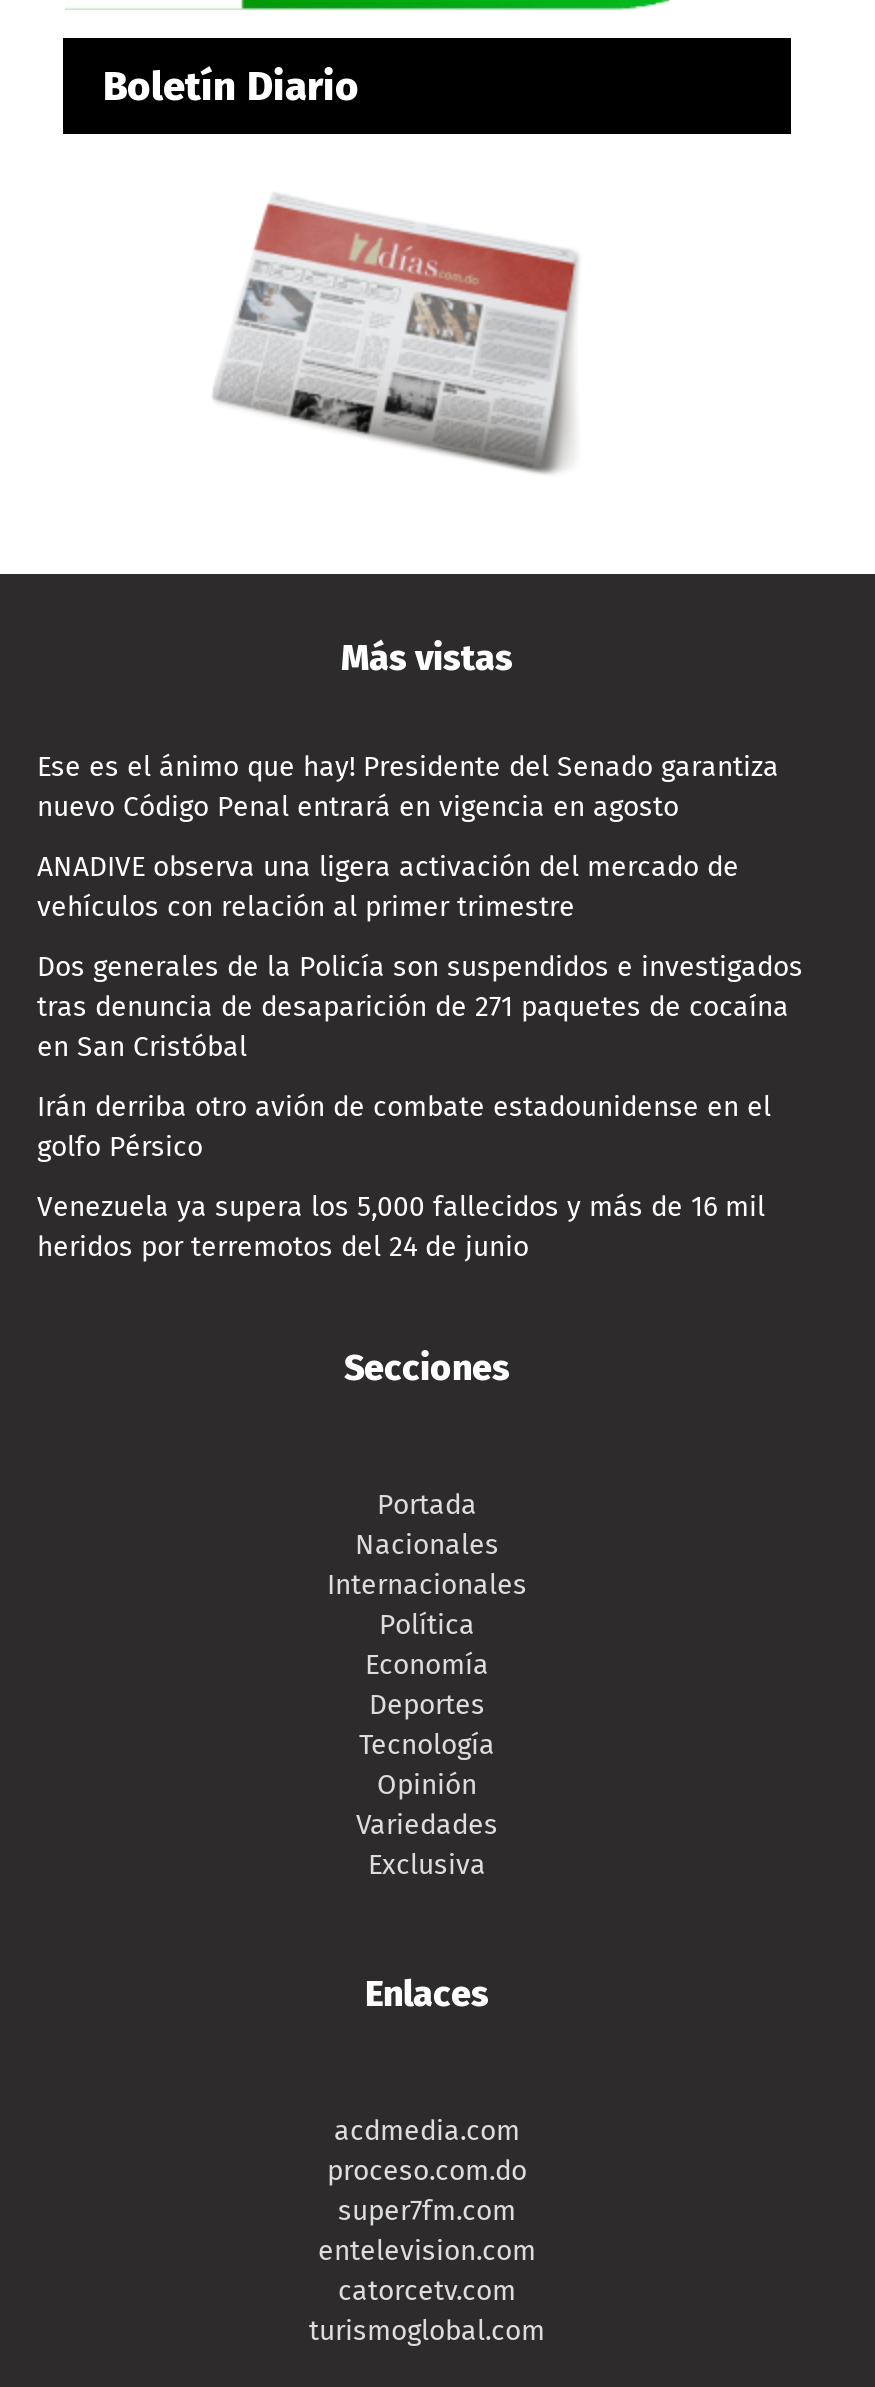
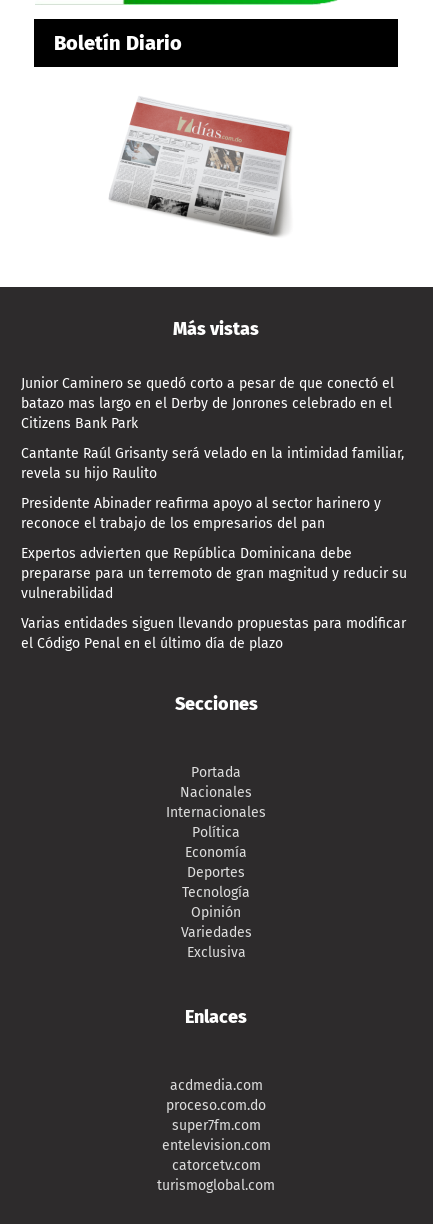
[37,750,779,824] Ese es el ánimo que hay! Presidente del Senado garantiza | nuevo Código Penal entrará en vigencia en agosto -> [21,375,394,432] Junior Caminero se quedó corto a pesar de que conectó el | batazo mas largo en el Derby de Jonrones celebrado en el | Citizens Bank Park
[37,850,739,924] ANADIVE observa una ligera activación del mercado de | vehículos con relación al primer trimestre -> [21,445,404,482] Cantante Raúl Grisanty será velado en la intimidad familiar, | revela su hijo Raulito
[37,950,803,1064] Dos generales de la Policía son suspendidos e investigados | tras denuncia de desaparición de 271 paquetes de cocaína | en San Cristóbal -> [21,495,381,532] Presidente Abinader reafirma apoyo al sector harinero y | reconoce el trabajo de los empresarios del pan
[37,1090,771,1164] Irán derriba otro avión de combate estadounidense en el | golfo Pérsico -> [21,545,407,602] Expertos advierten que República Dominicana debe | prepararse para un terremoto de gran magnitud y reducir su | vulnerabilidad
[37,1190,765,1264] Venezuela ya supera los 5,000 fallecidos y más de 16 mil | heridos por terremotos del 24 de junio -> [21,615,406,652] Varias entidades siguen llevando propuestas para modificar | el Código Penal en el último día de plazo

